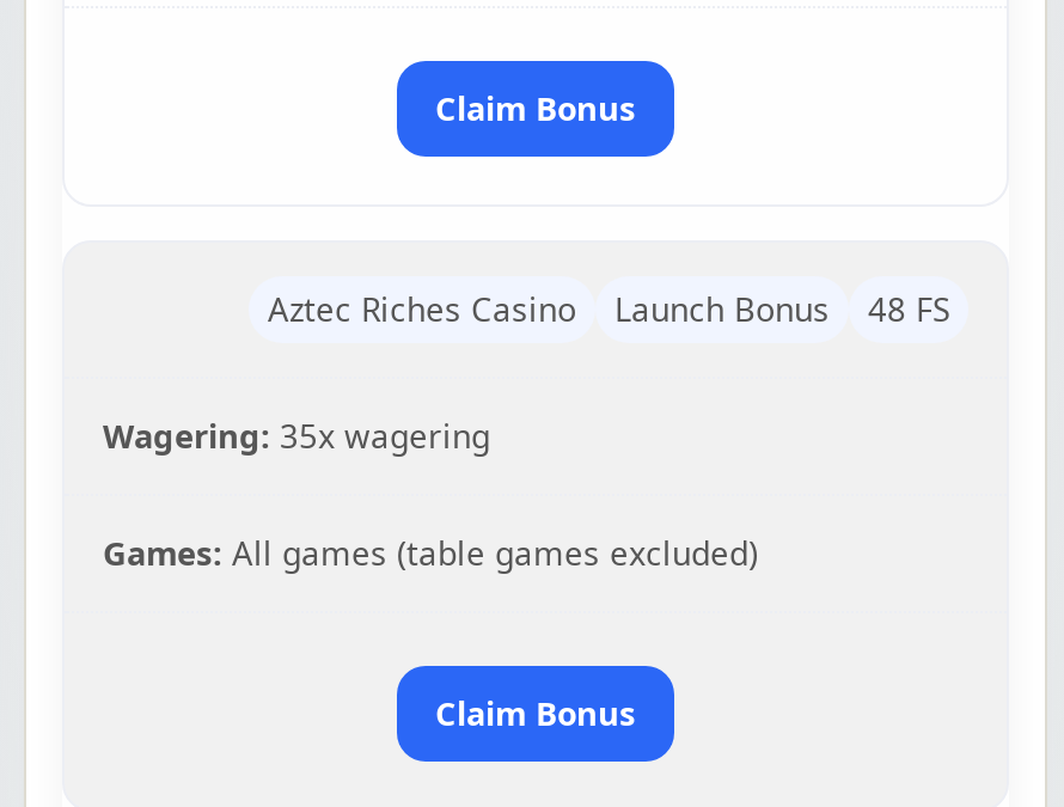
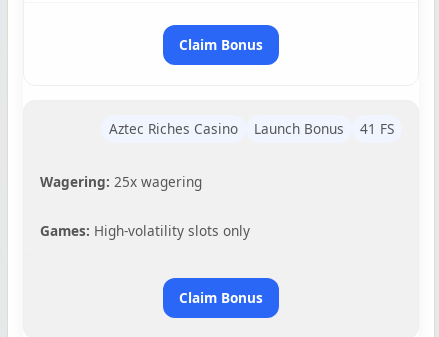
[268,286,949,332] Aztec Riches Casino Launch Bonus 48 FS -> [109,119,394,138] Aztec Riches Casino Launch Bonus 41 FS
[103,413,490,459] Wagering: 35x wagering -> [40,172,202,191] Wagering: 25x wagering
[103,530,758,576] Games: All games (table games excluded) -> [40,221,250,240] Games: High-volatility slots only

